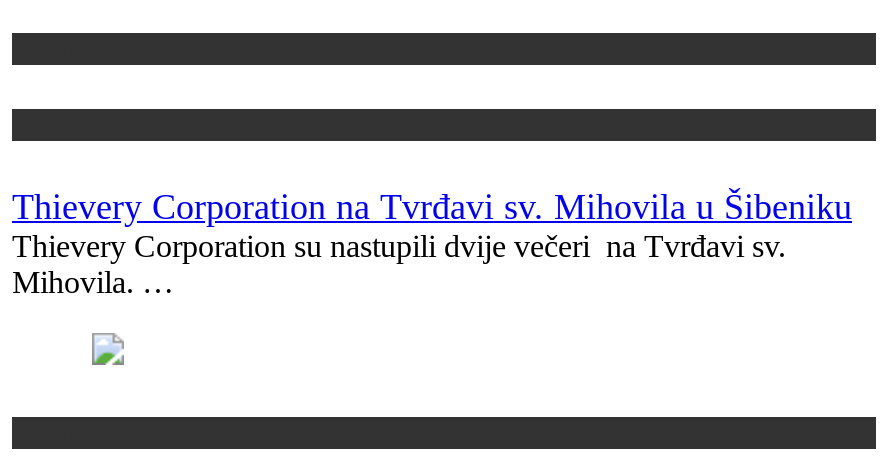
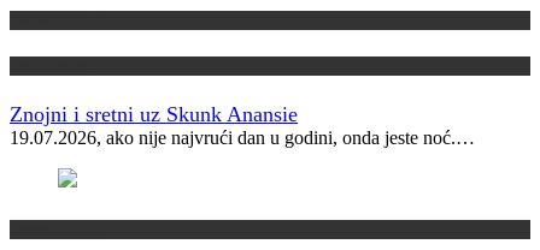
[12,186,852,298] Thievery Corporation na Tvrđavi sv. Mihovila u Šibeniku | Thievery Corporation su nastupili dvije večeri na Tvrđavi sv. | Mihovila. … -> [10,103,475,148] Znojni i sretni uz Skunk Anansie | 19.07.2026, ako nije najvrući dan u godini, onda jeste noć.…

